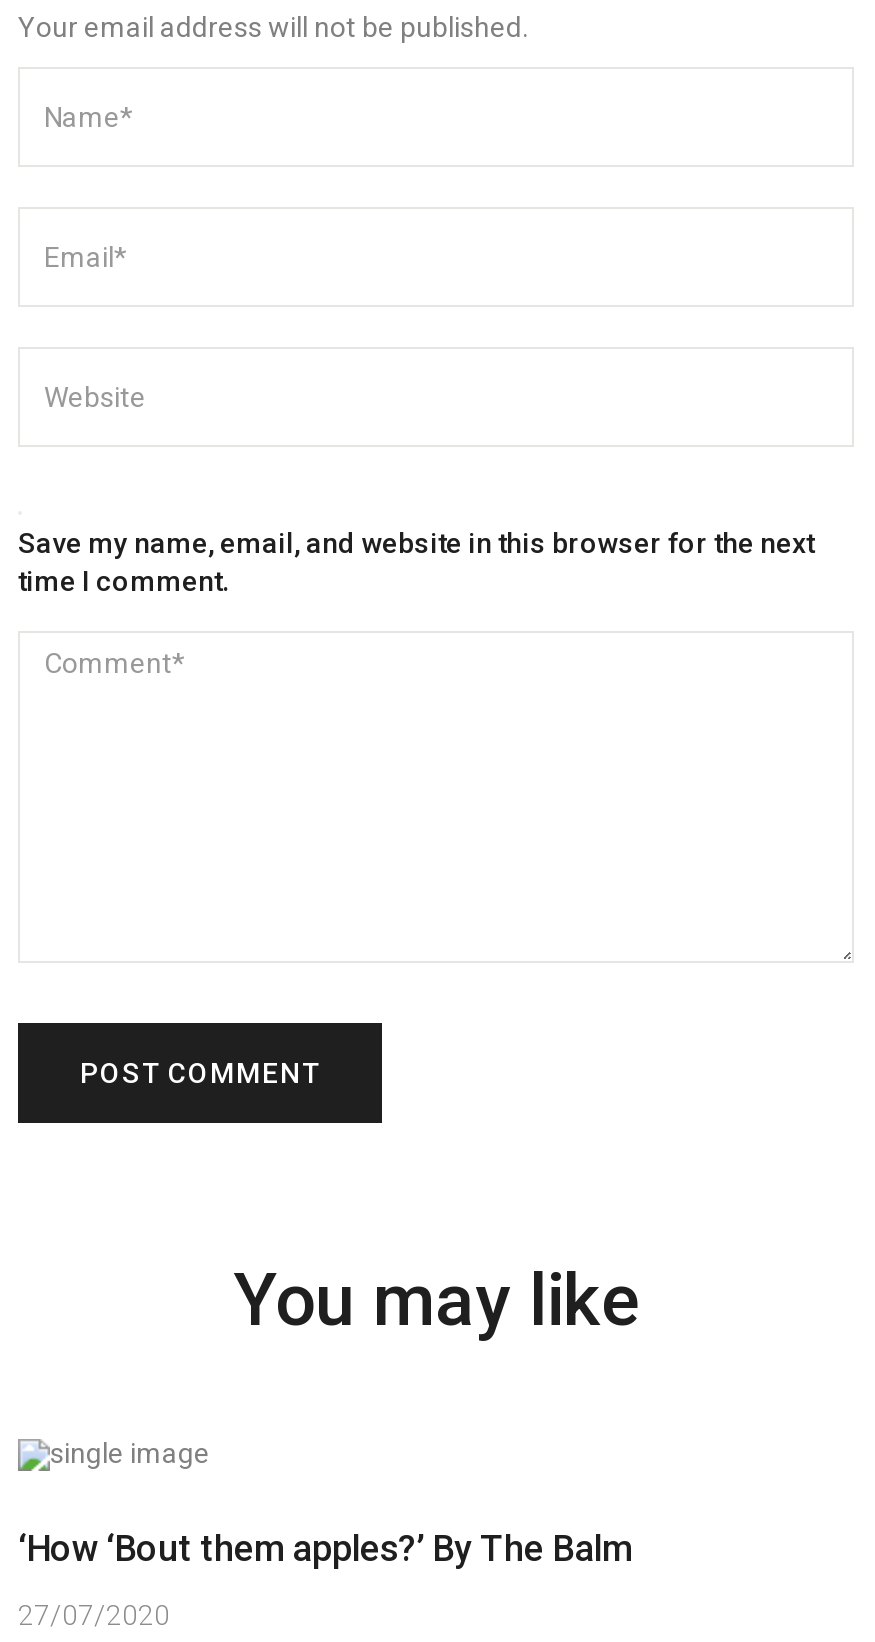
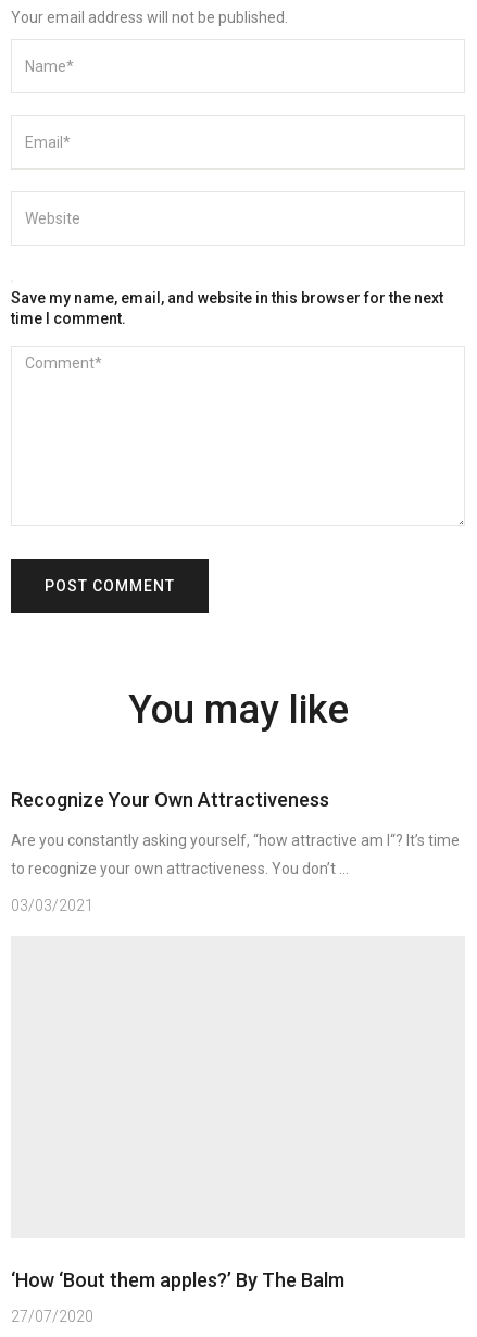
none -> [11,788,460,914] Recognize Your Own Attractiveness | Are you constantly asking yourself, “how attractive am I“? It’s time | to recognize your own attractiveness. You don’t ... | 03/03/2021

